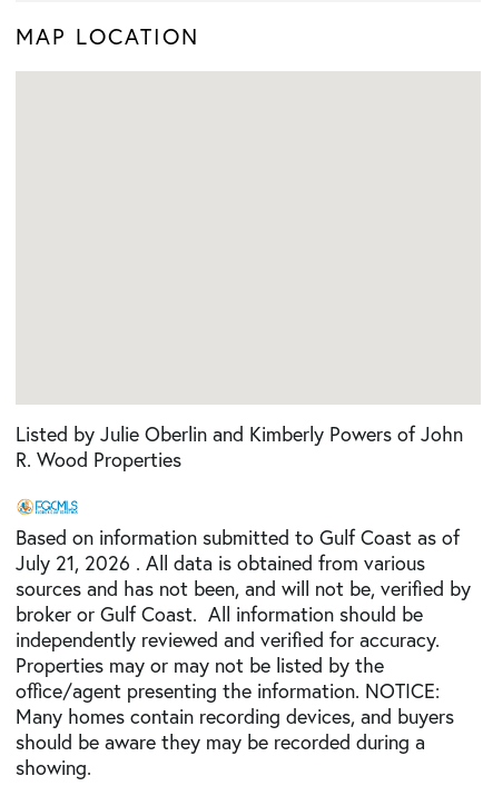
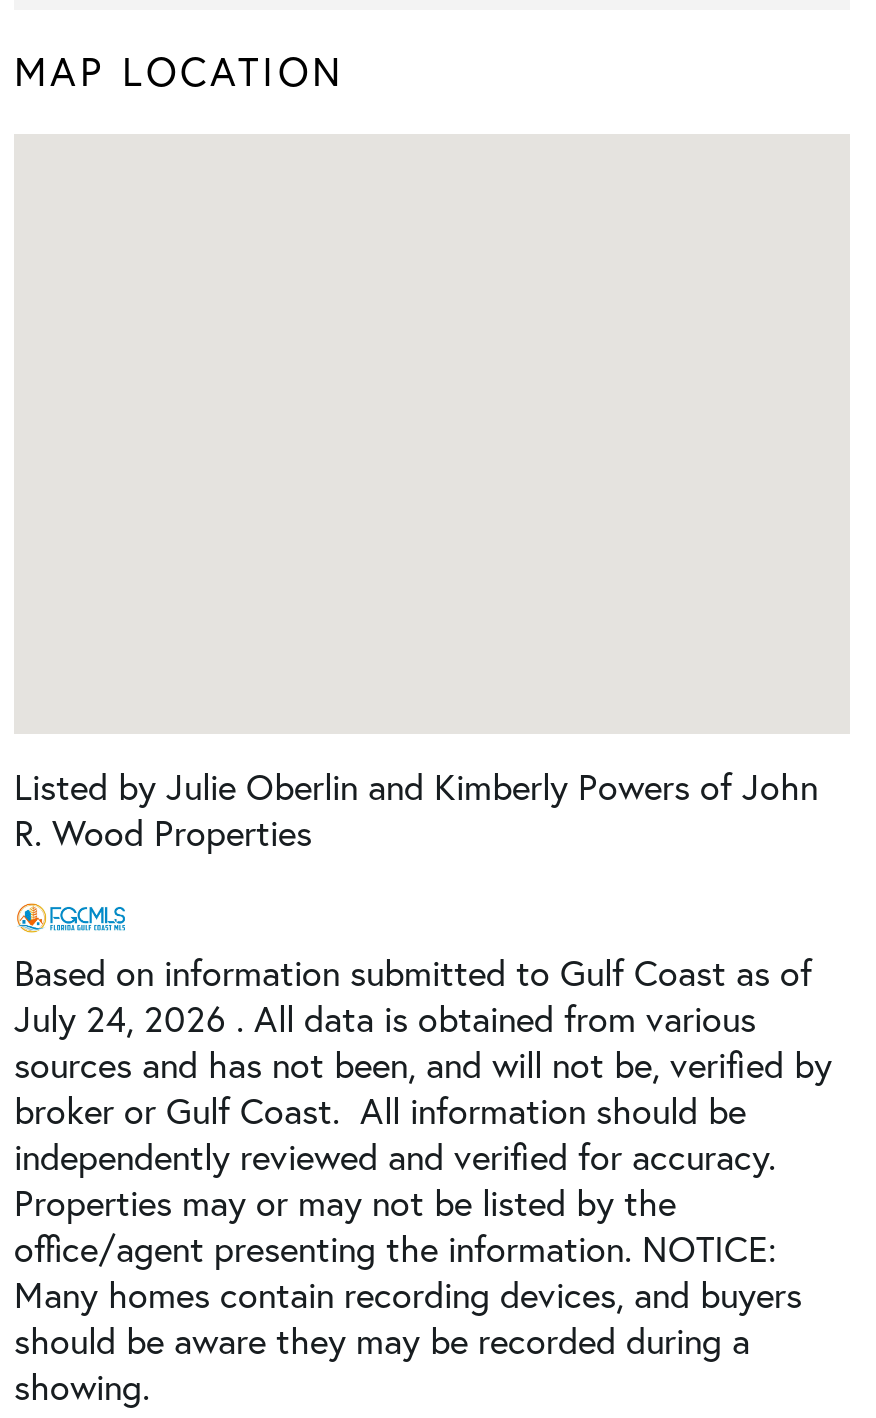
[16,550,425,576] July 21, 2026 . All data is obtained from various -> [14,996,756,1042] July 24, 2026 . All data is obtained from various

